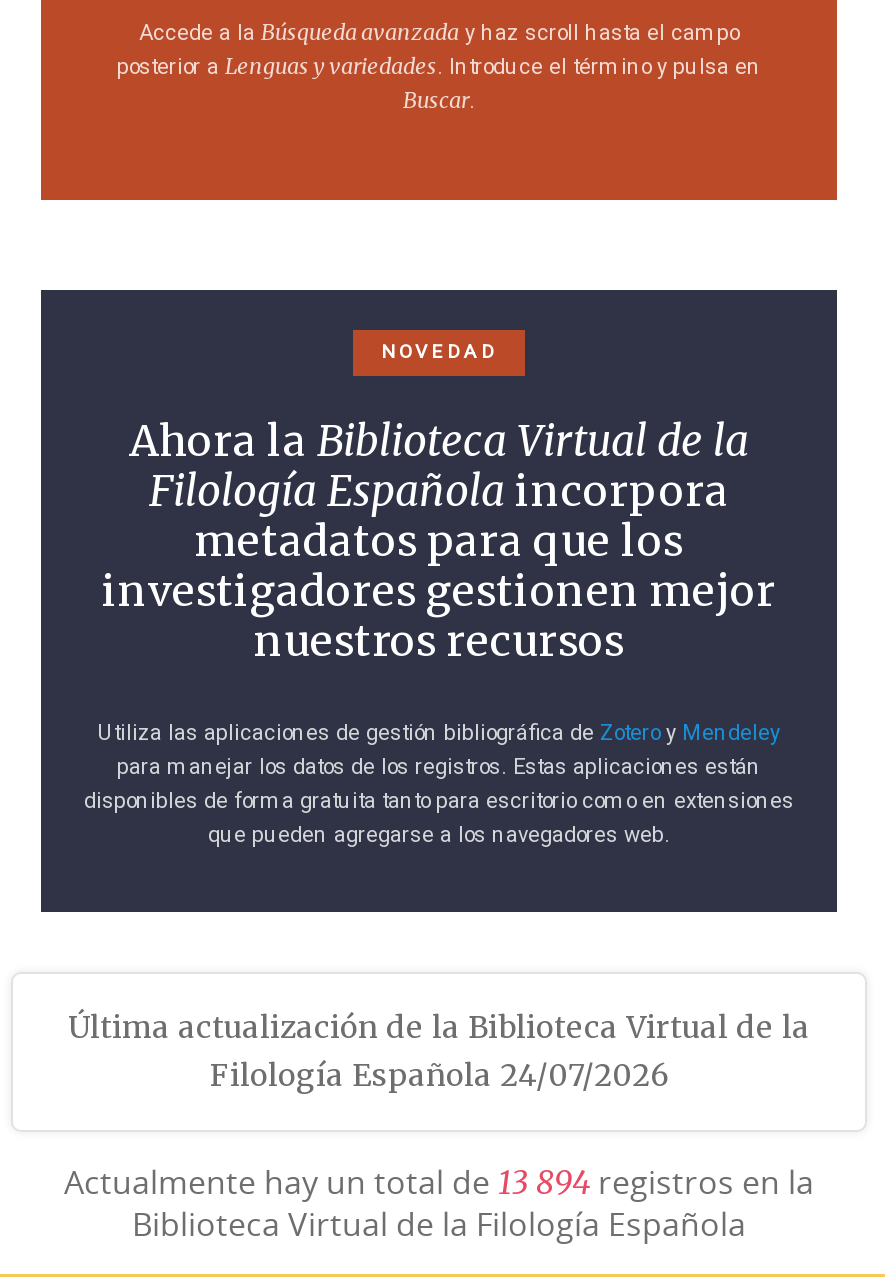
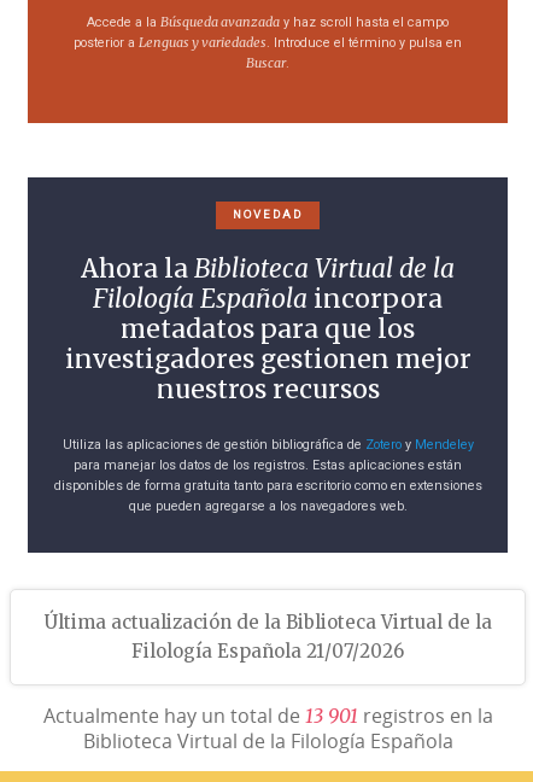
[210,1056,668,1094] Filología Española 24/07/2026 -> [131,640,404,663] Filología Española 21/07/2026
[64,1160,814,1204] Actualmente hay un total de 13 894 registros en la -> [43,703,493,729] Actualmente hay un total de 13 901 registros en la

